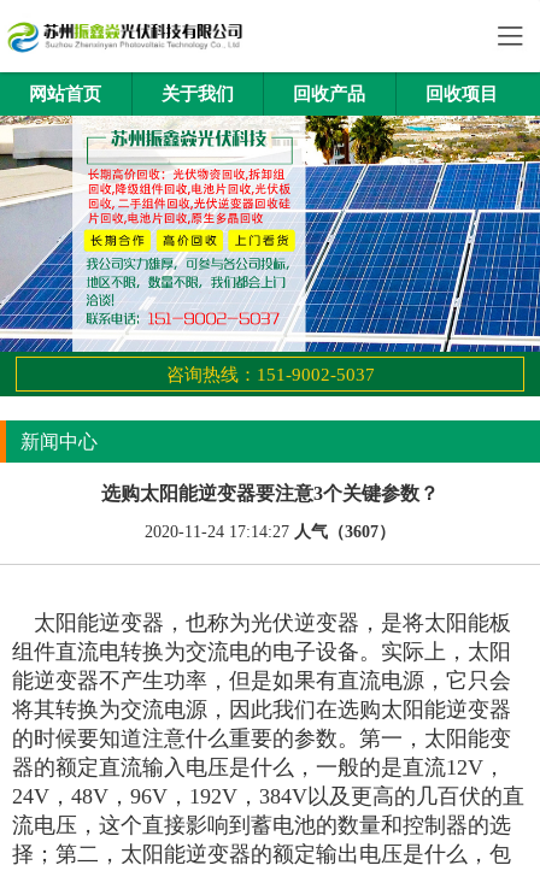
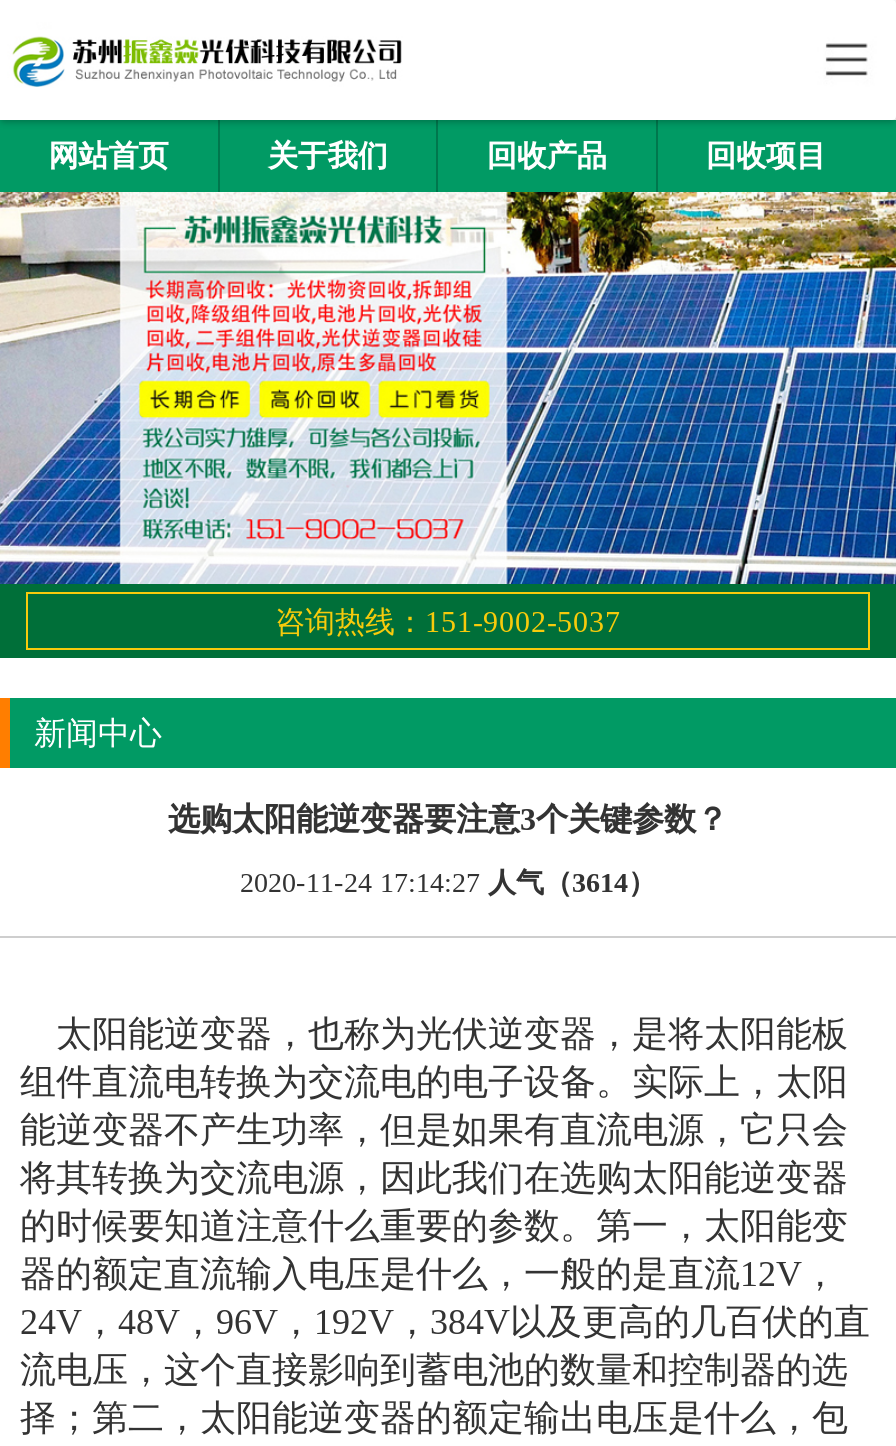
[145,523,395,541] 2020-11-24 17:14:27 人气（3607） -> [240,869,656,899] 2020-11-24 17:14:27 人气（3614）

